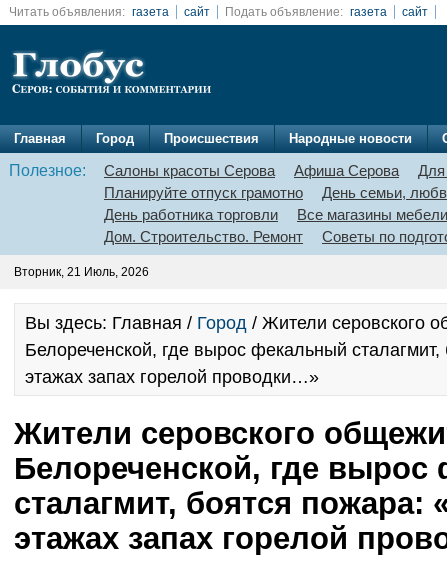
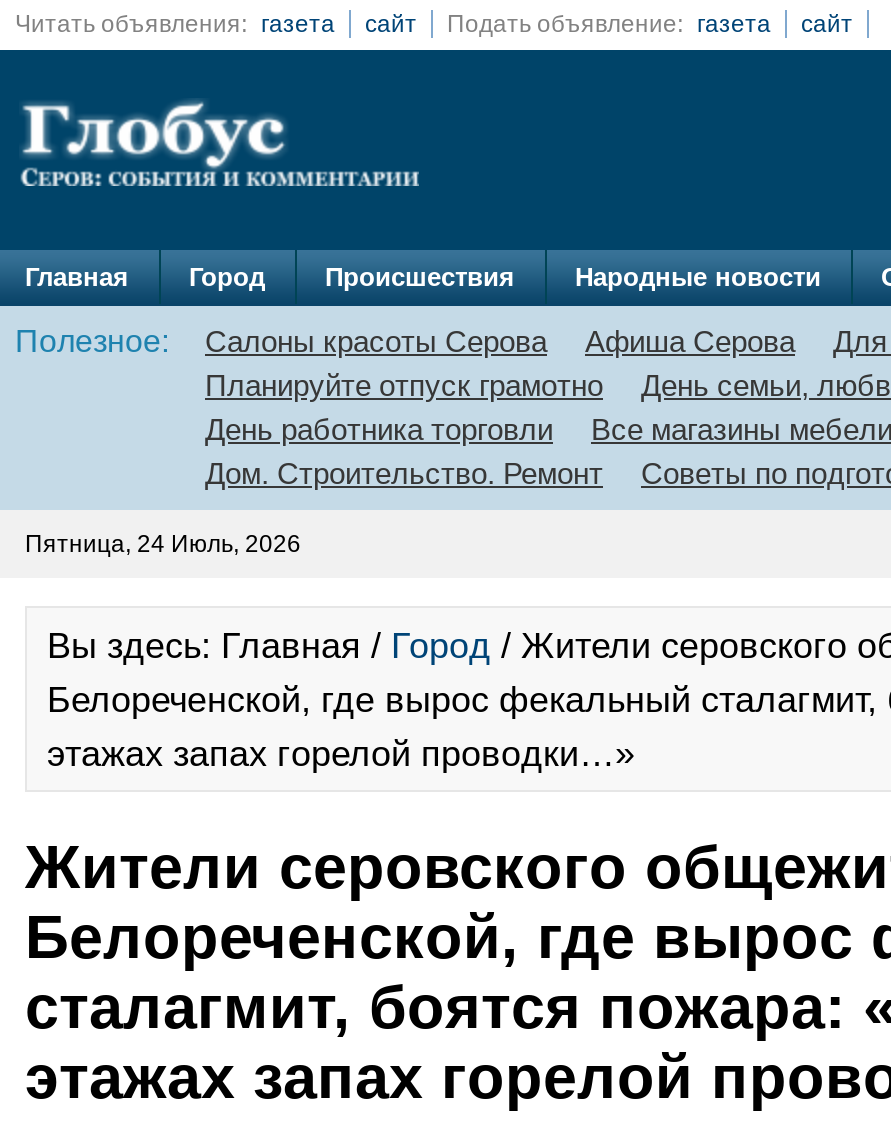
[14,265,149,279] Вторник, 21 Июль, 2026 -> [25,530,301,558] Пятница, 24 Июль, 2026

